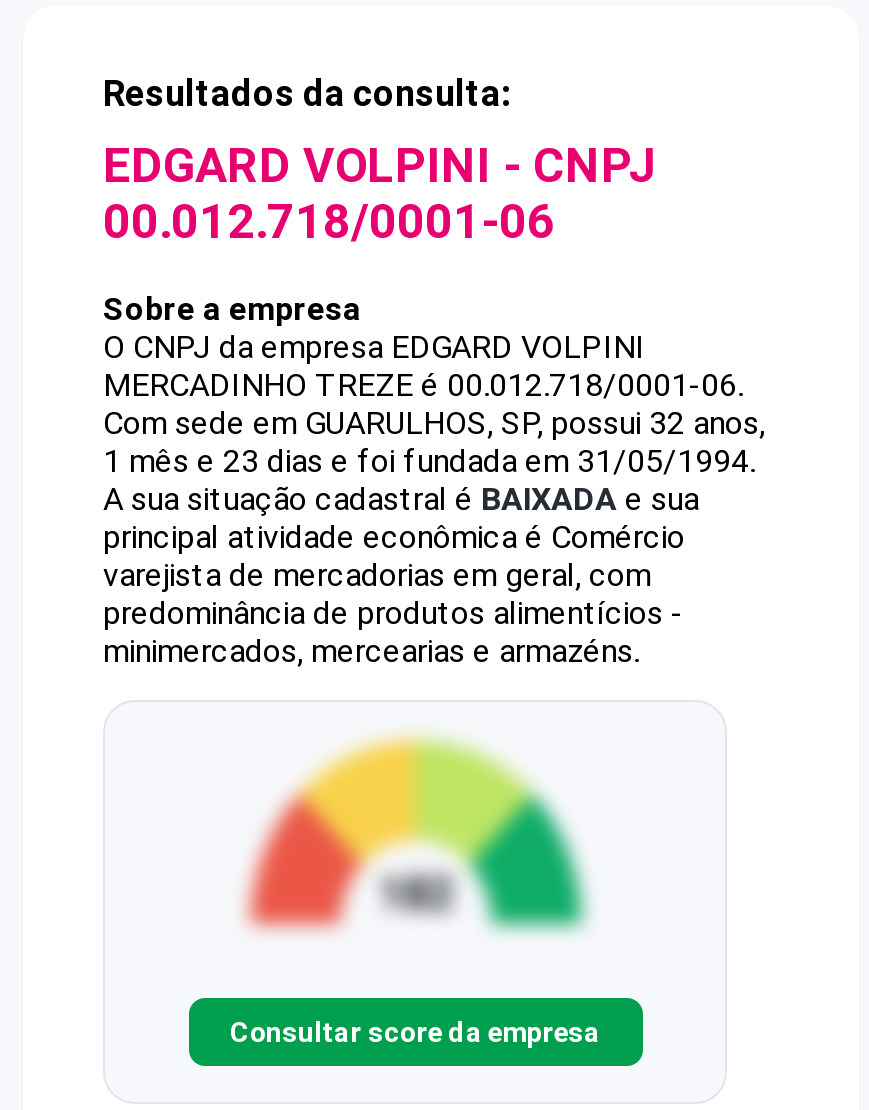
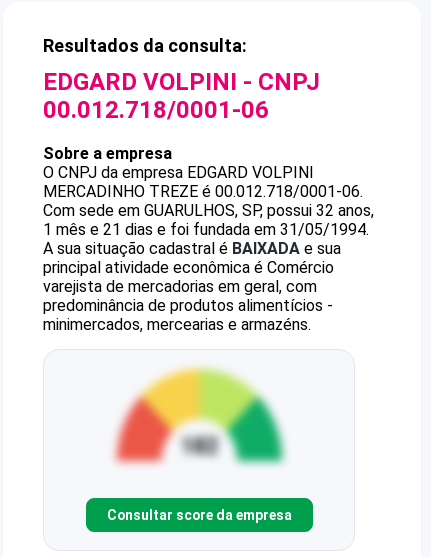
[103,442,755,480] 1 mês e 23 dias e foi fundada em 31/05/1994. -> [43,220,369,239] 1 mês e 21 dias e foi fundada em 31/05/1994.

